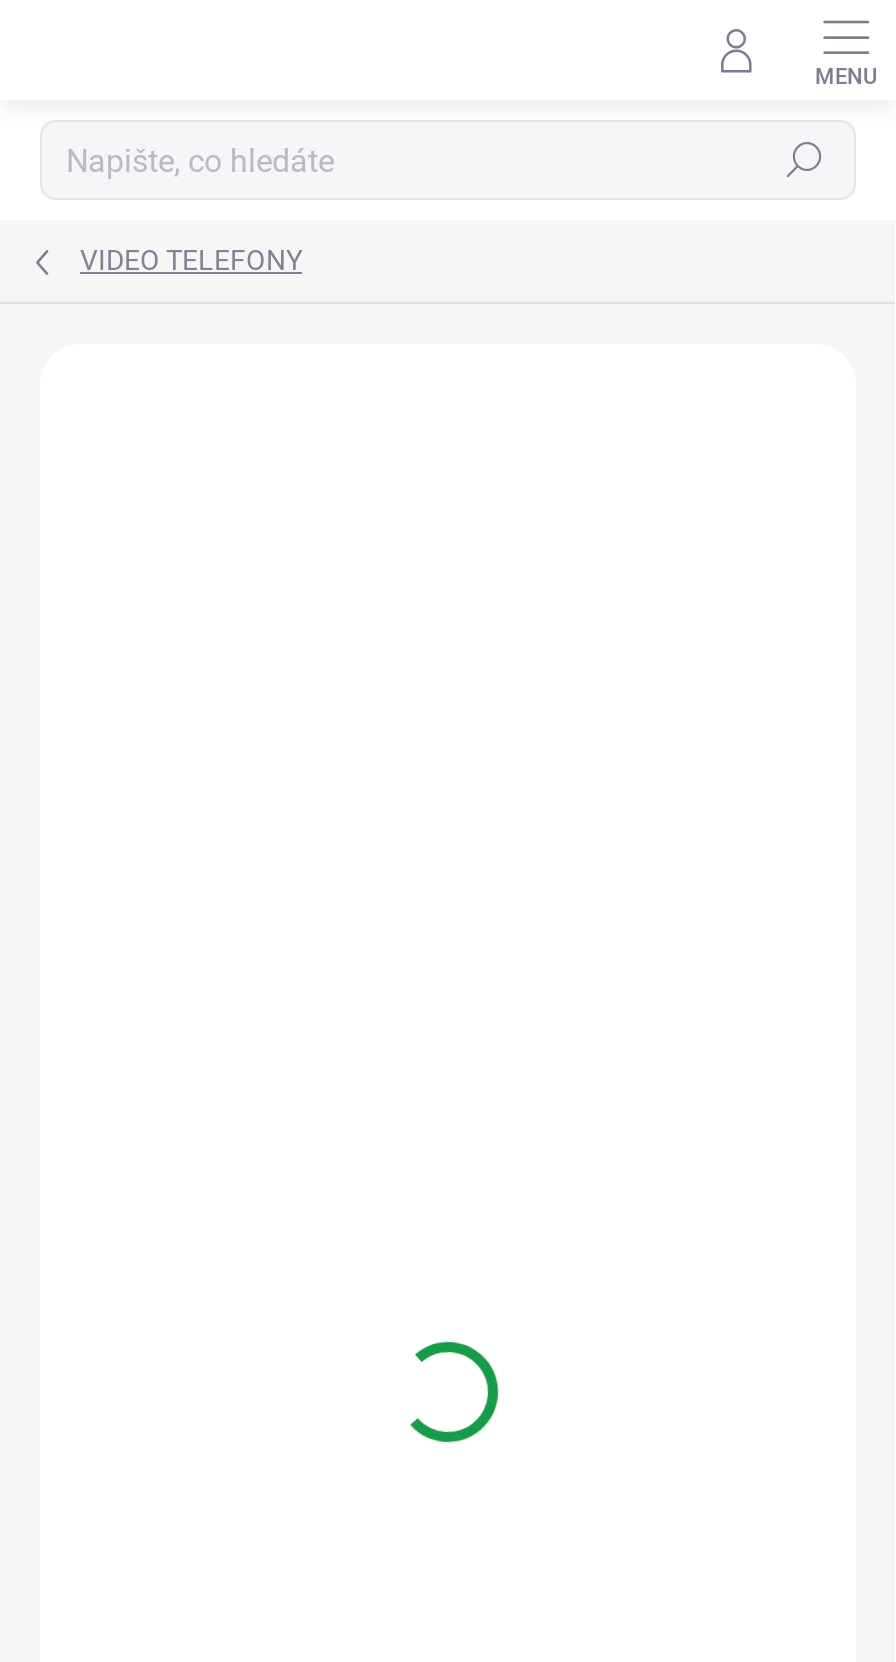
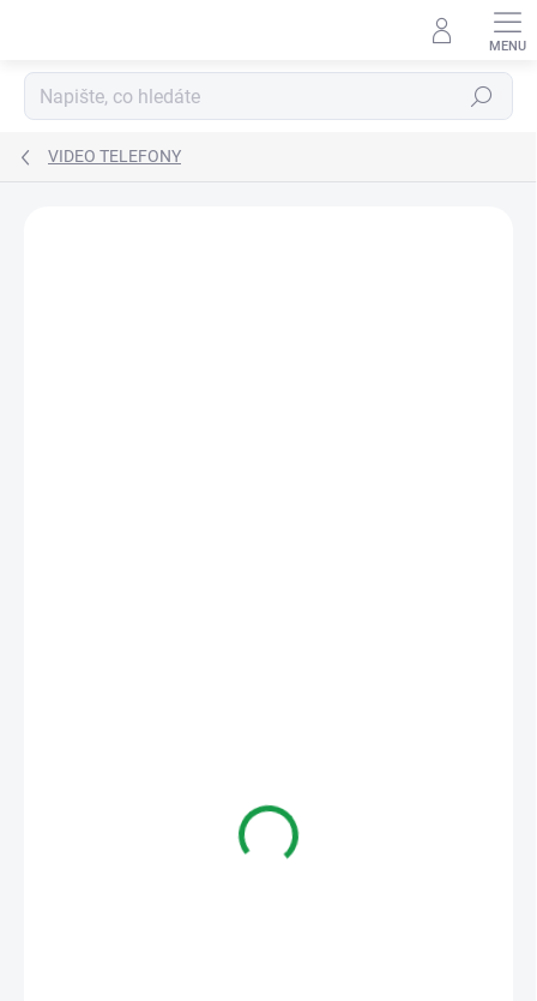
[396,1344,496,1446] [image] -> [236,807,297,867] [image]

